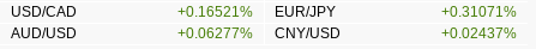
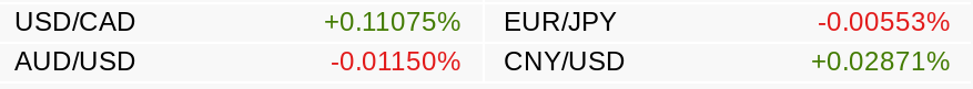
[177,4,336,20] +0.16521% EUR/JPY -> [324,7,617,37] +0.11075% EUR/JPY
[441,4,517,20] +0.31071% -> [818,7,951,37] -0.00553%
[177,25,341,42] +0.06277% CNY/USD -> [331,46,626,77] -0.01150% CNY/USD
[441,25,517,42] +0.02437% -> [811,46,951,77] +0.02871%

